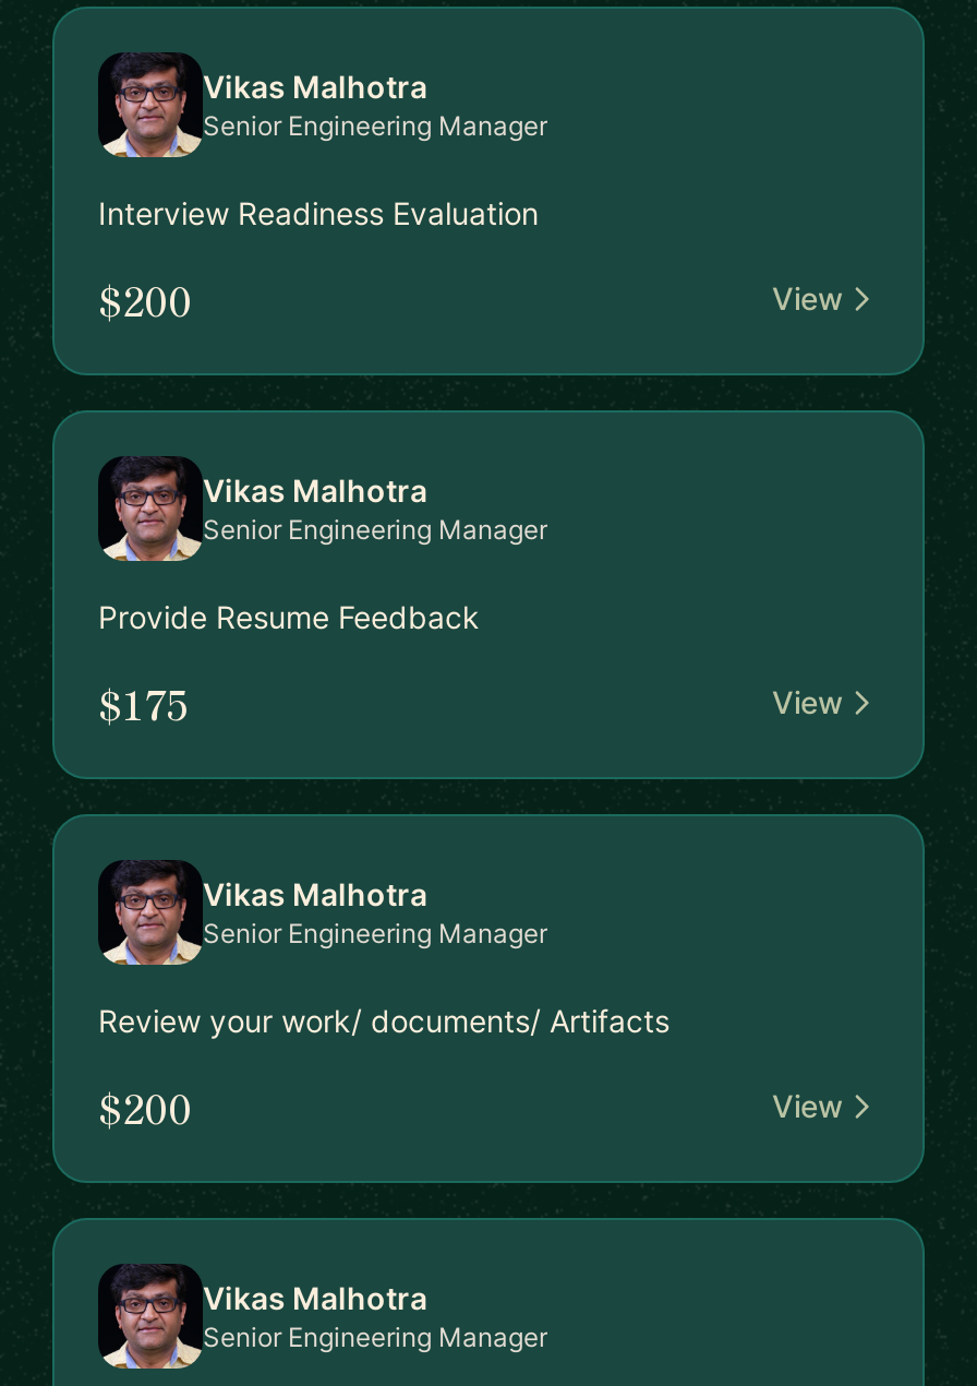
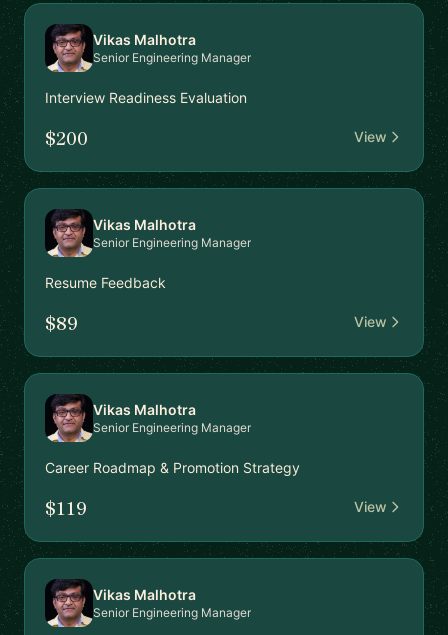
[98,598,480,635] Provide Resume Feedback -> [45,274,166,291] Resume Feedback
[98,674,188,731] $175 -> [45,309,78,335] $89
[98,1002,670,1039] Review your work/ documents/ Artifacts -> [45,459,300,476] Career Roadmap & Promotion Strategy
[98,1078,192,1135] $200 -> [45,494,87,520] $119

